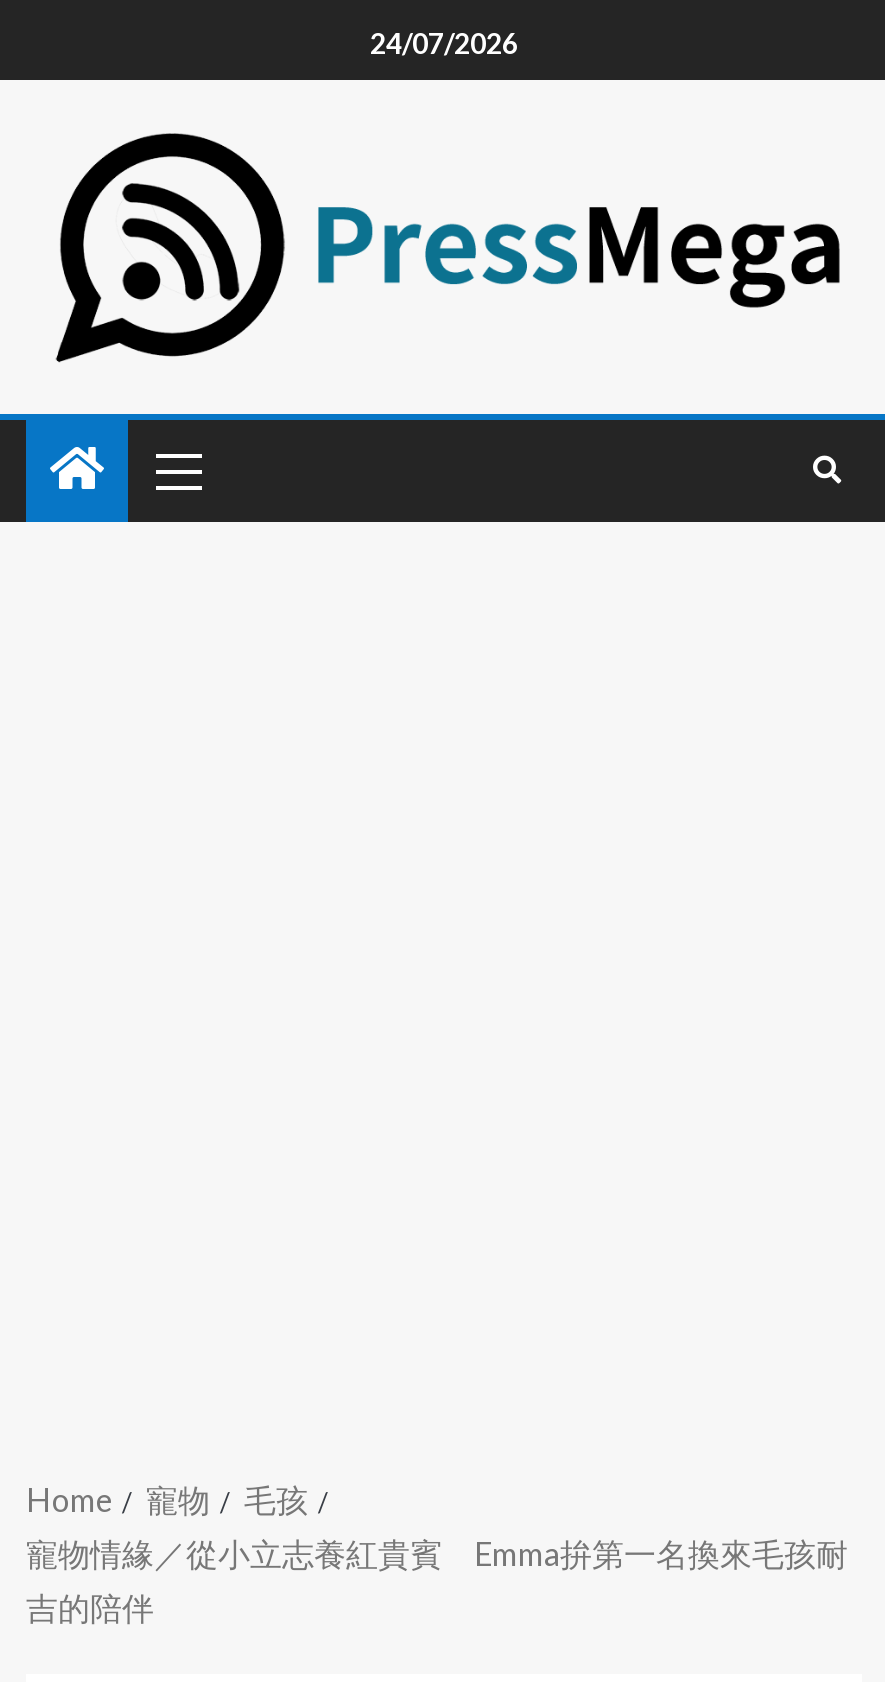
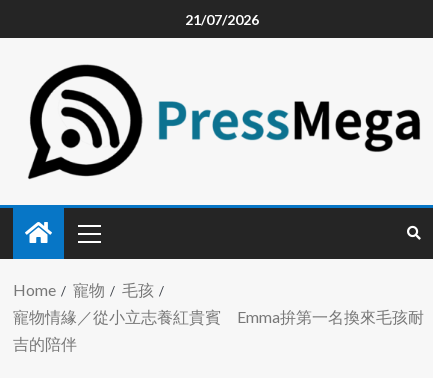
[370,26,518,60] 24/07/2026 -> [185,11,259,28] 21/07/2026

